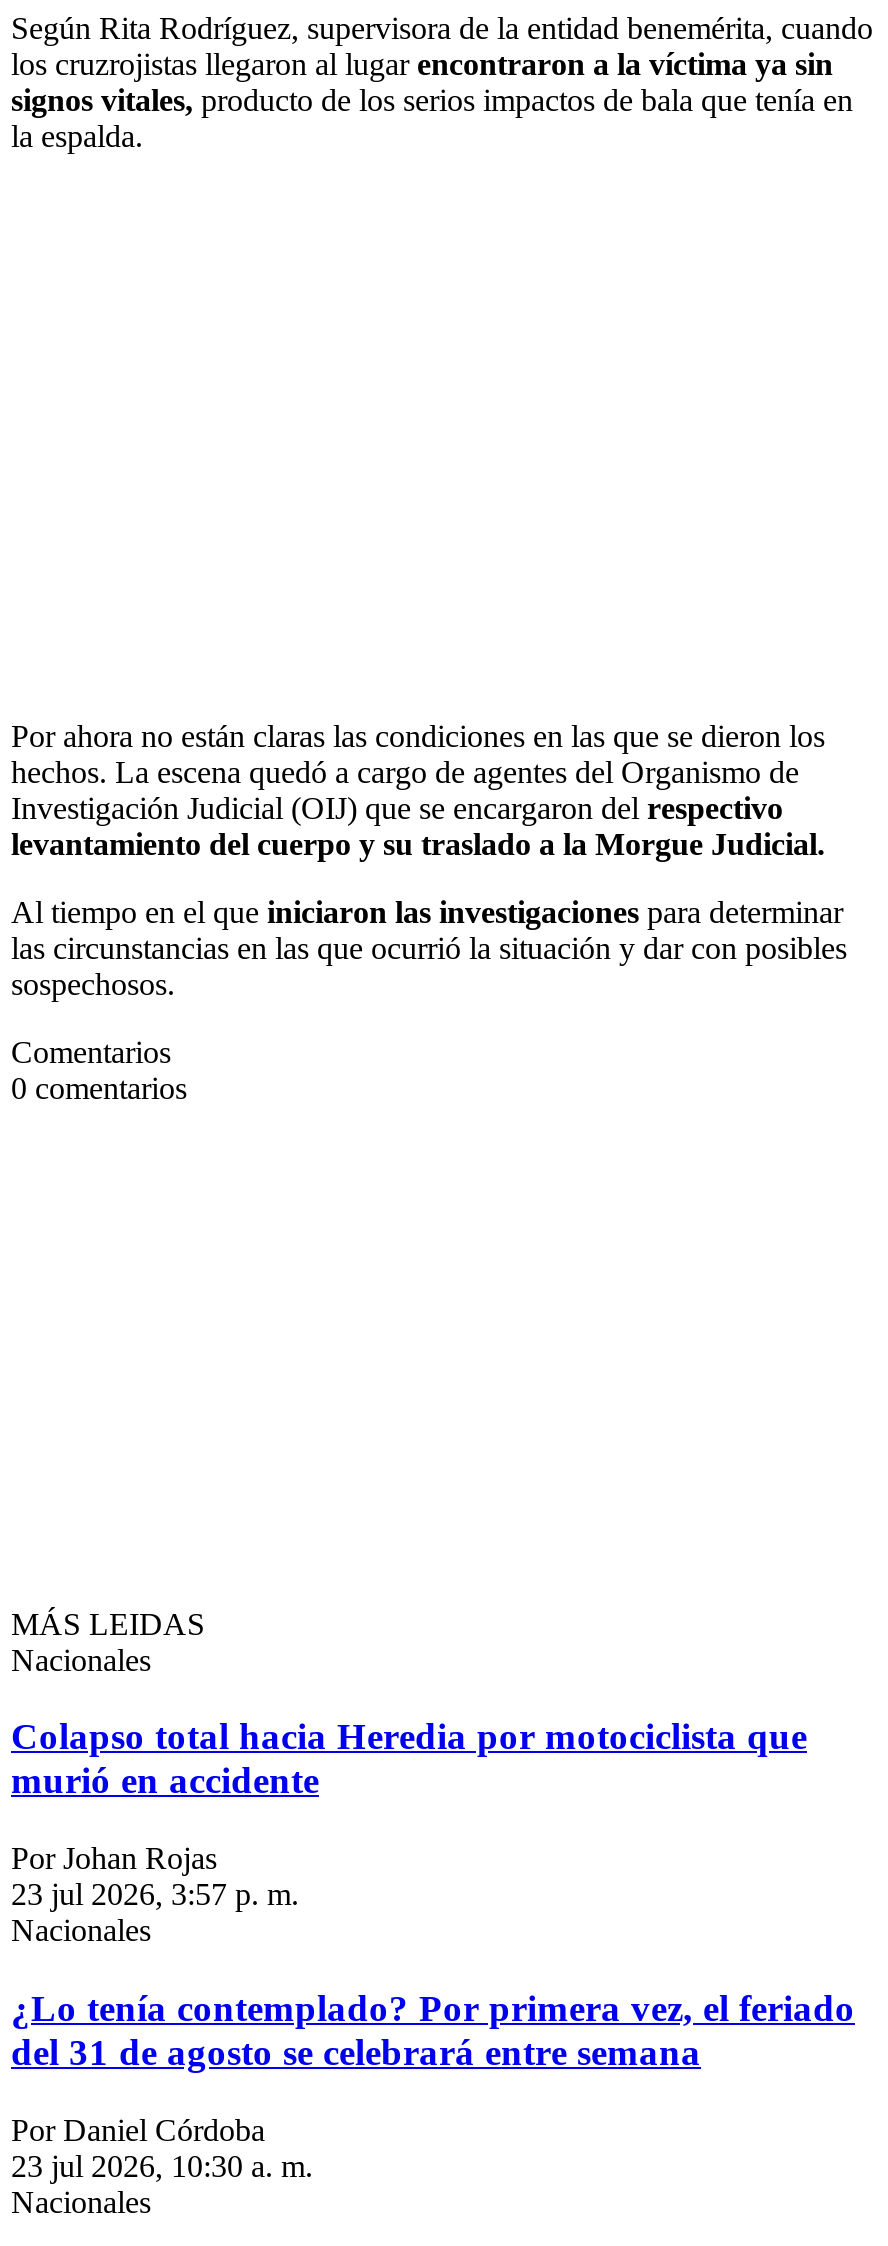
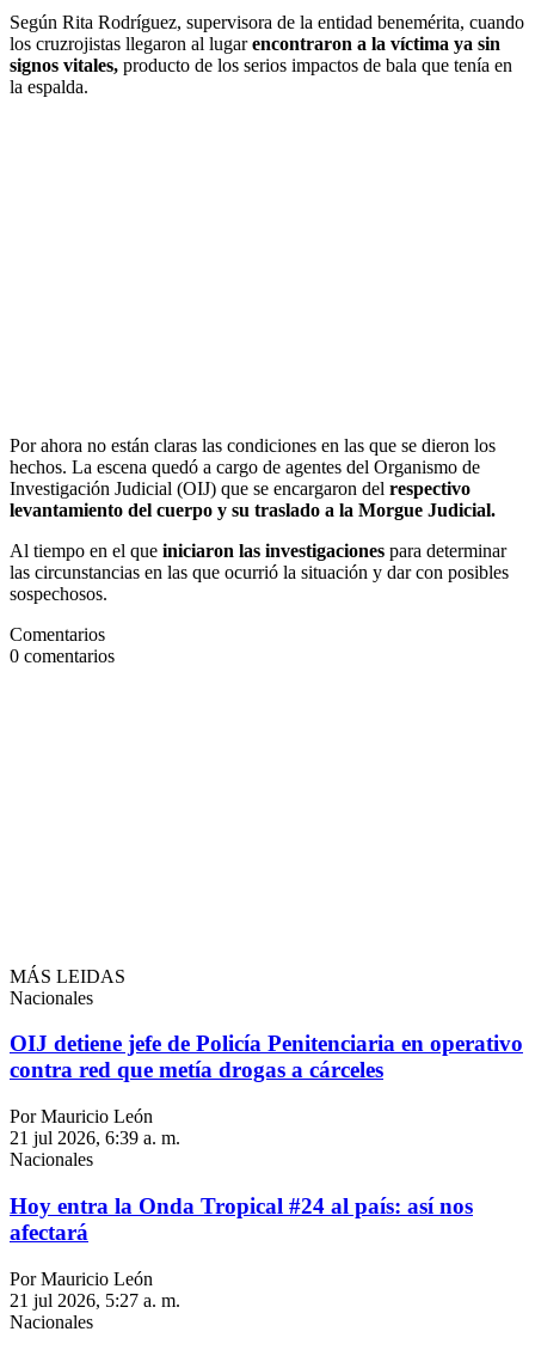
[11,1716,807,1802] Colapso total hacia Heredia por motociclista que | murió en accidente -> [10,1031,523,1083] OIJ detiene jefe de Policía Penitenciaria en operativo | contra red que metía drogas a cárceles
[11,1841,299,1911] Por Johan Rojas | 23 jul 2026, 3:57 p. m. -> [10,1106,180,1148] Por Mauricio León | 21 jul 2026, 6:39 a. m.
[11,1987,855,2073] ¿Lo tenía contemplado? Por primera vez, el feriado | del 31 de agosto se celebrará entre semana -> [10,1193,473,1245] Hoy entra la Onda Tropical #24 al país: así nos | afectará
[11,2112,313,2182] Por Daniel Córdoba | 23 jul 2026, 10:30 a. m. -> [10,1268,180,1310] Por Mauricio León | 21 jul 2026, 5:27 a. m.

